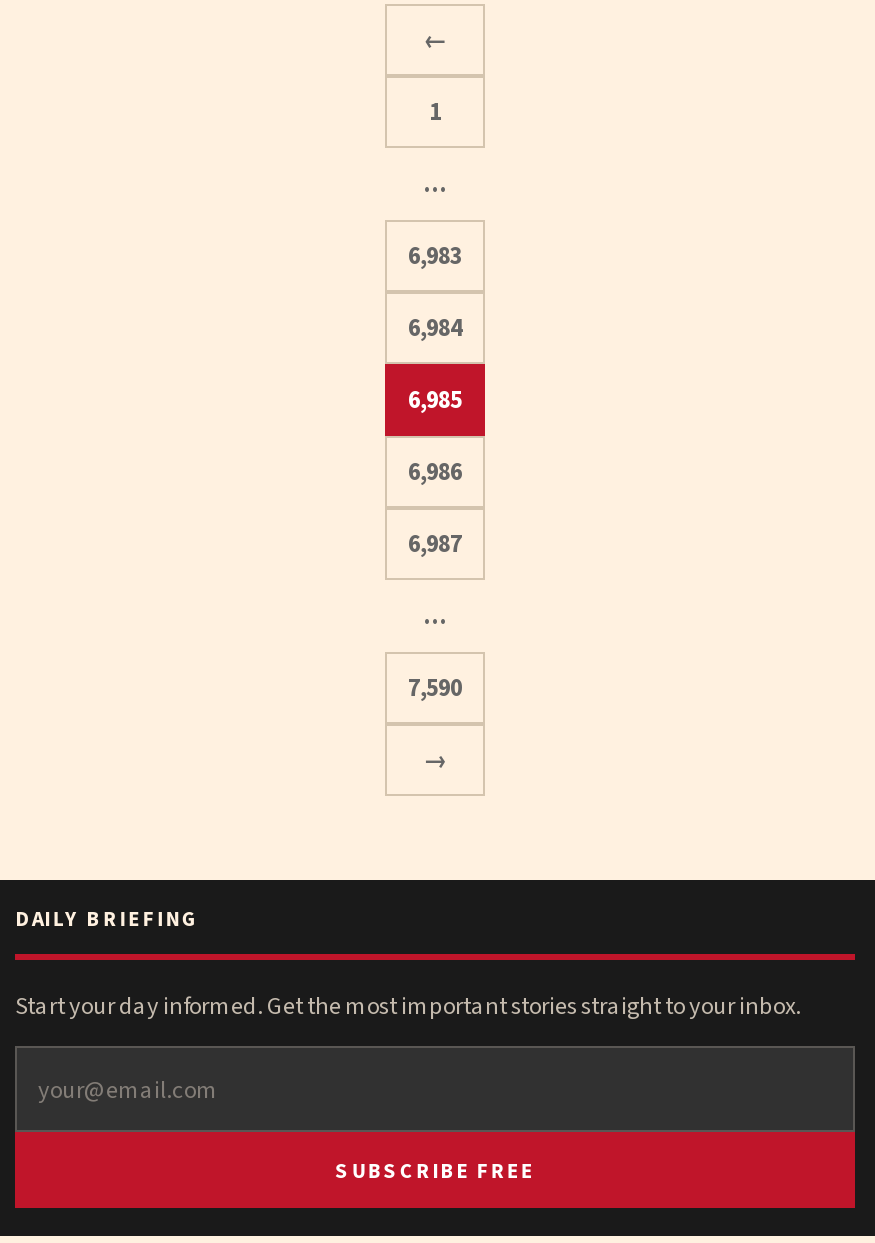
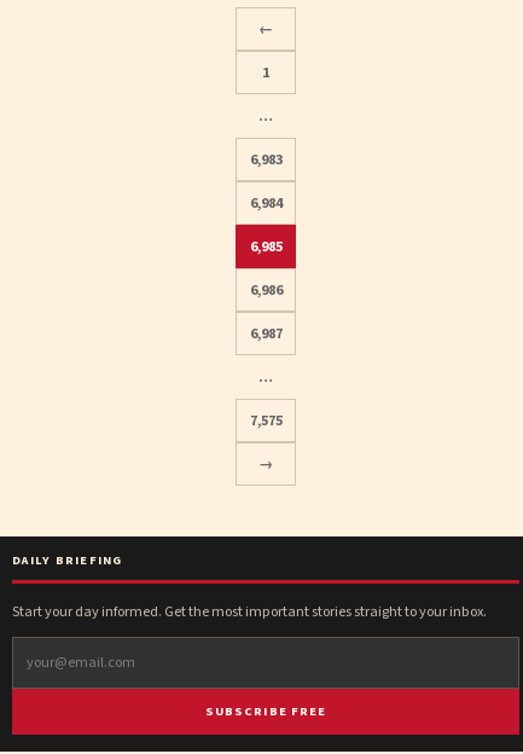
[408,671,462,707] 7,590 -> [249,409,282,431] 7,575

